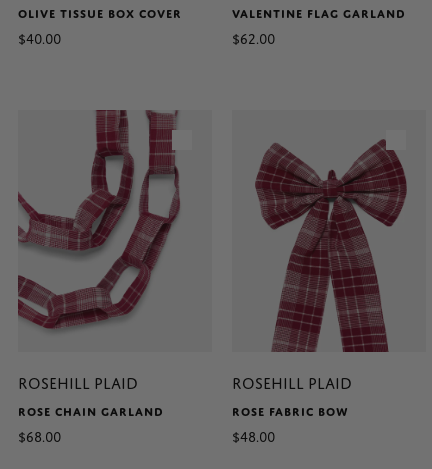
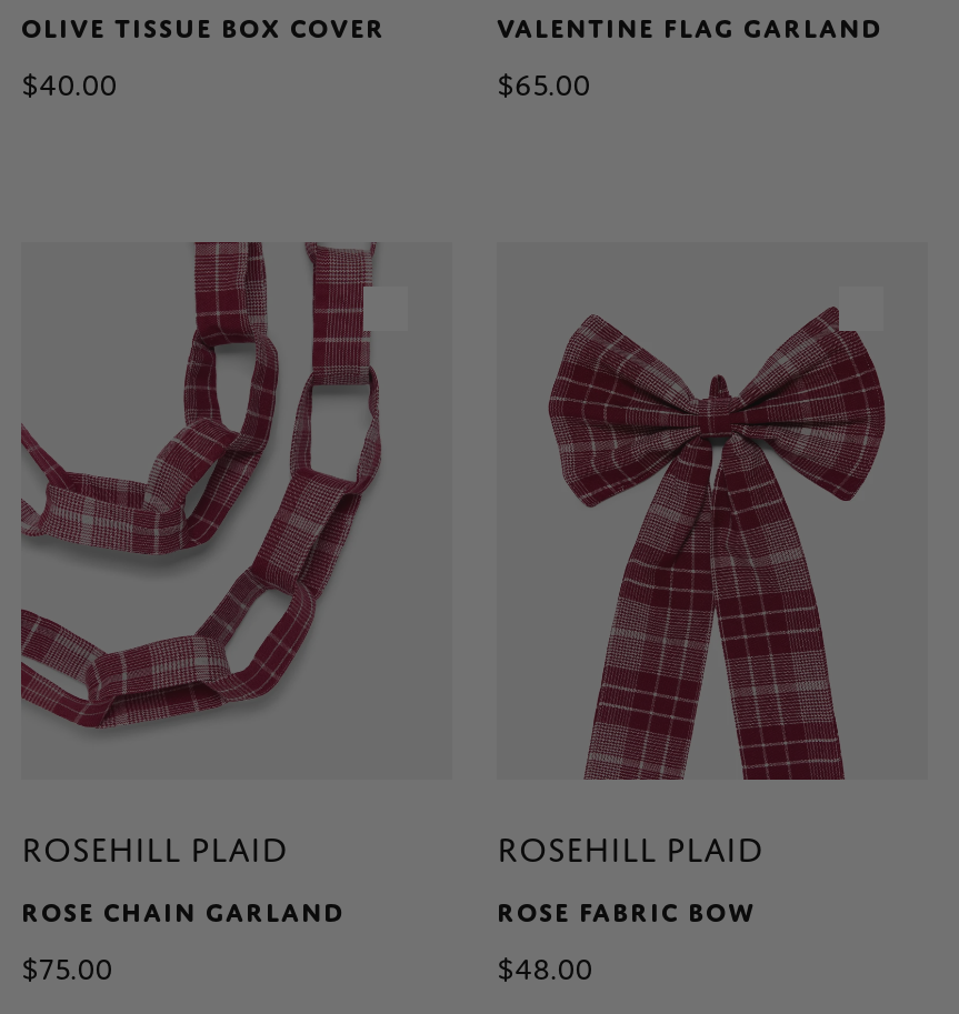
[232,31,275,46] $62.00 -> [497,68,590,101] $65.00
[18,430,61,445] $68.00 -> [21,953,112,986] $75.00

